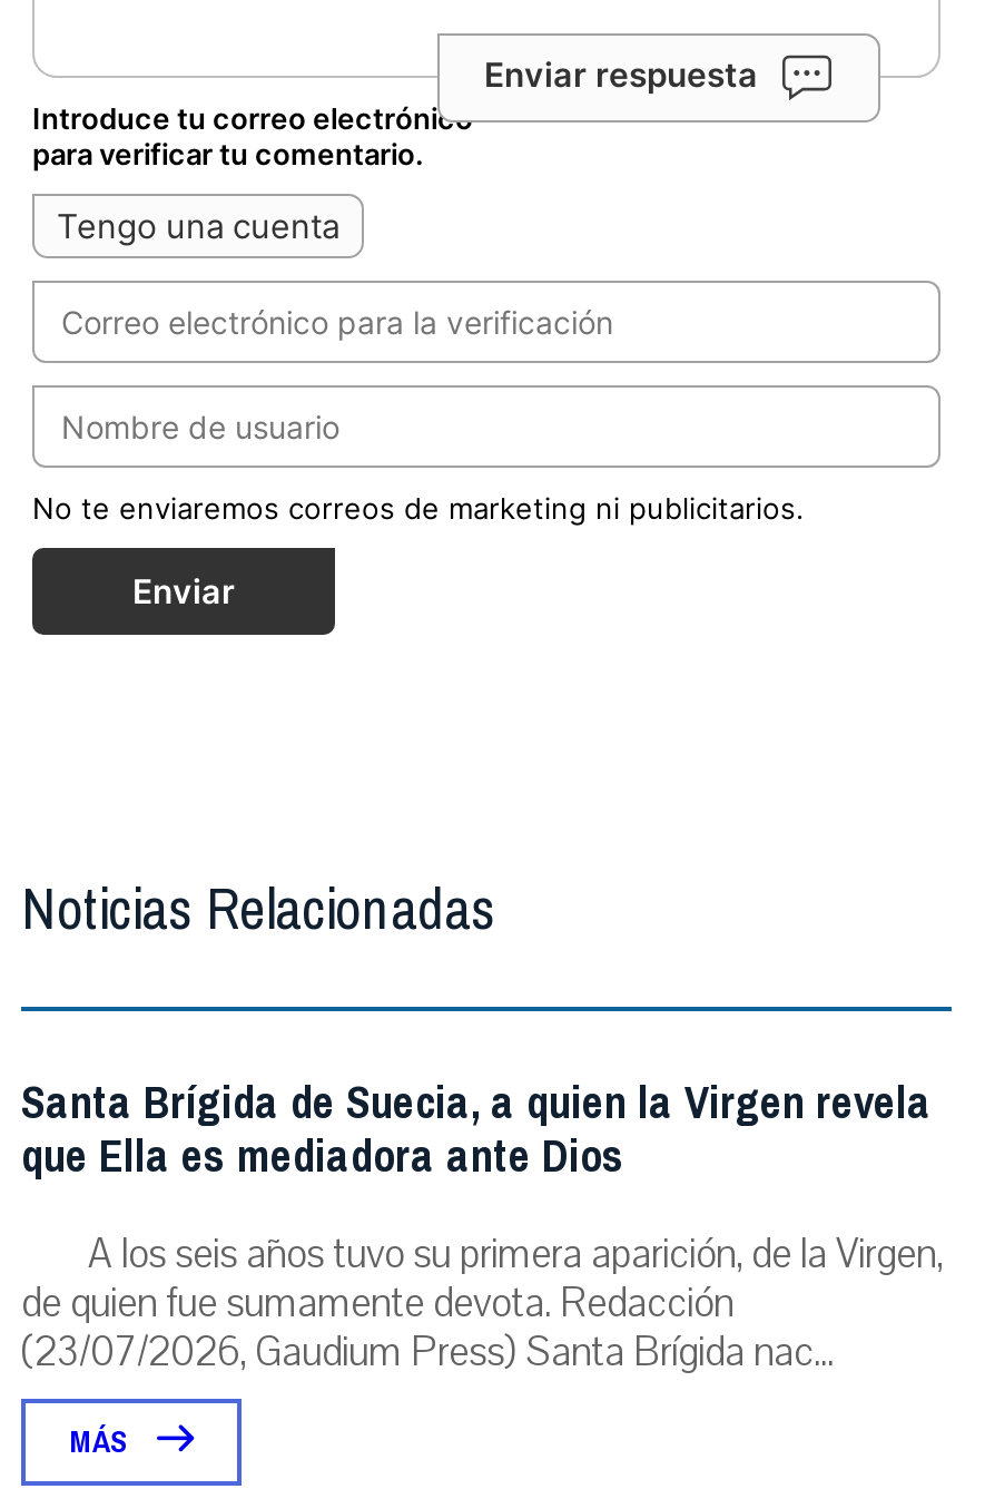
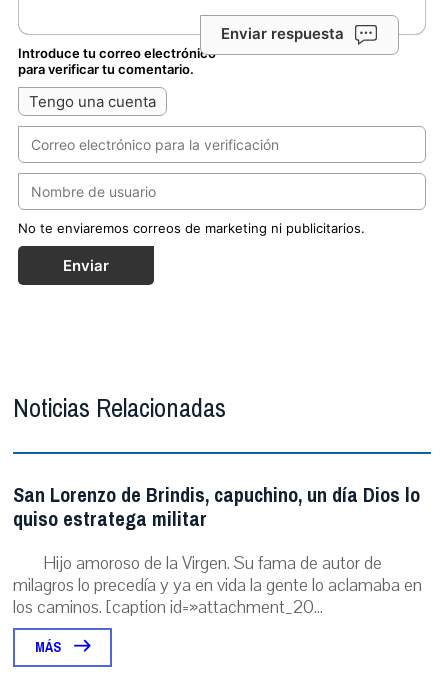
[21,1063,943,1379] Santa Brígida de Suecia, a quien la Virgen revela | que Ella es mediadora ante Dios | A los seis años tuvo su primera aparición, de la Virgen, | de quien fue sumamente devota. Redacción | (23/07/2026, Gaudium Press) Santa Brígida nac... -> [13,477,422,619] San Lorenzo de Brindis, capuchino, un día Dios lo | quiso estratega militar | Hijo amoroso de la Virgen. Su fama de autor de | milagros lo precedía y ya en vida la gente lo aclamaba en | los caminos. [caption id=»attachment_20...

